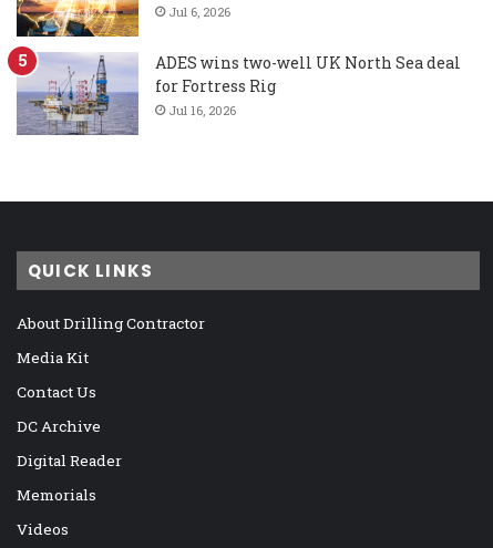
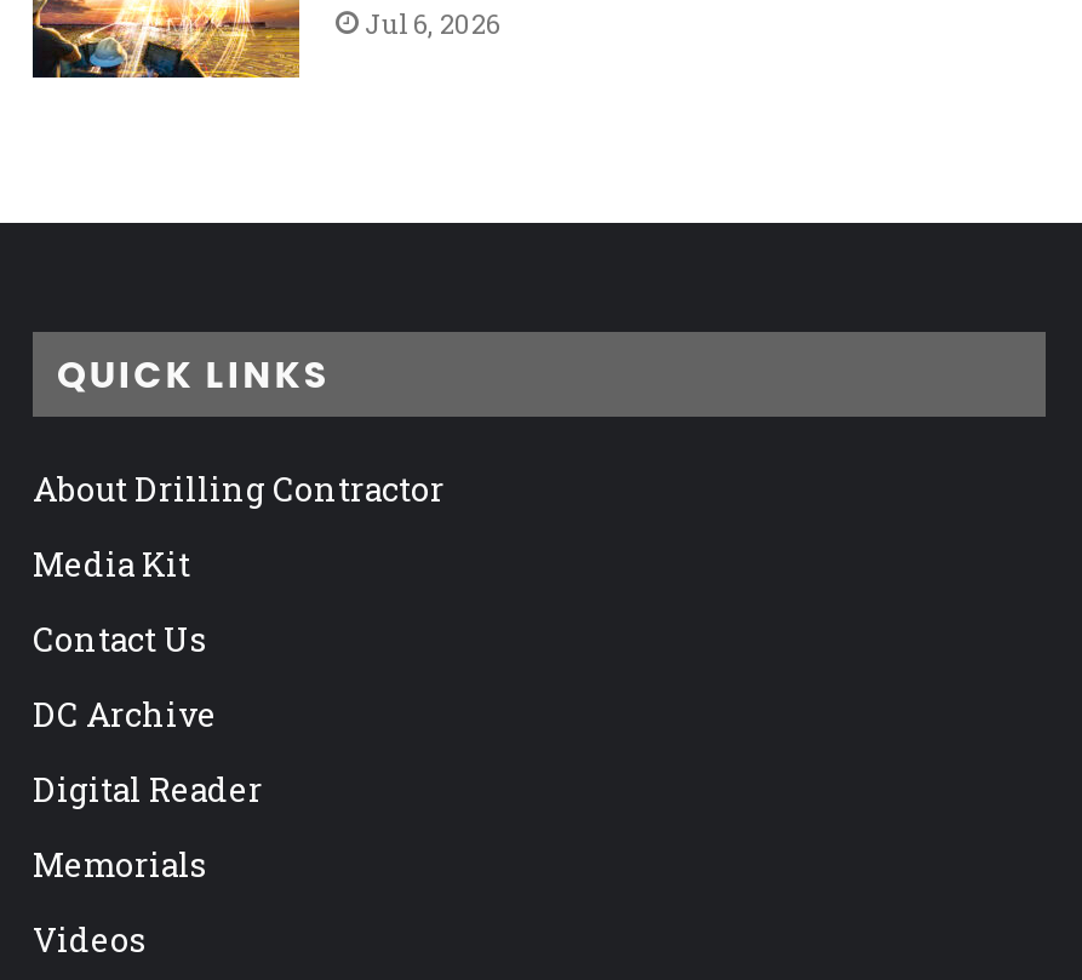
[7,45,461,136] [image] | ADES wins two-well UK North Sea deal | for Fortress Rig | Jul 16, 2026 -> none

